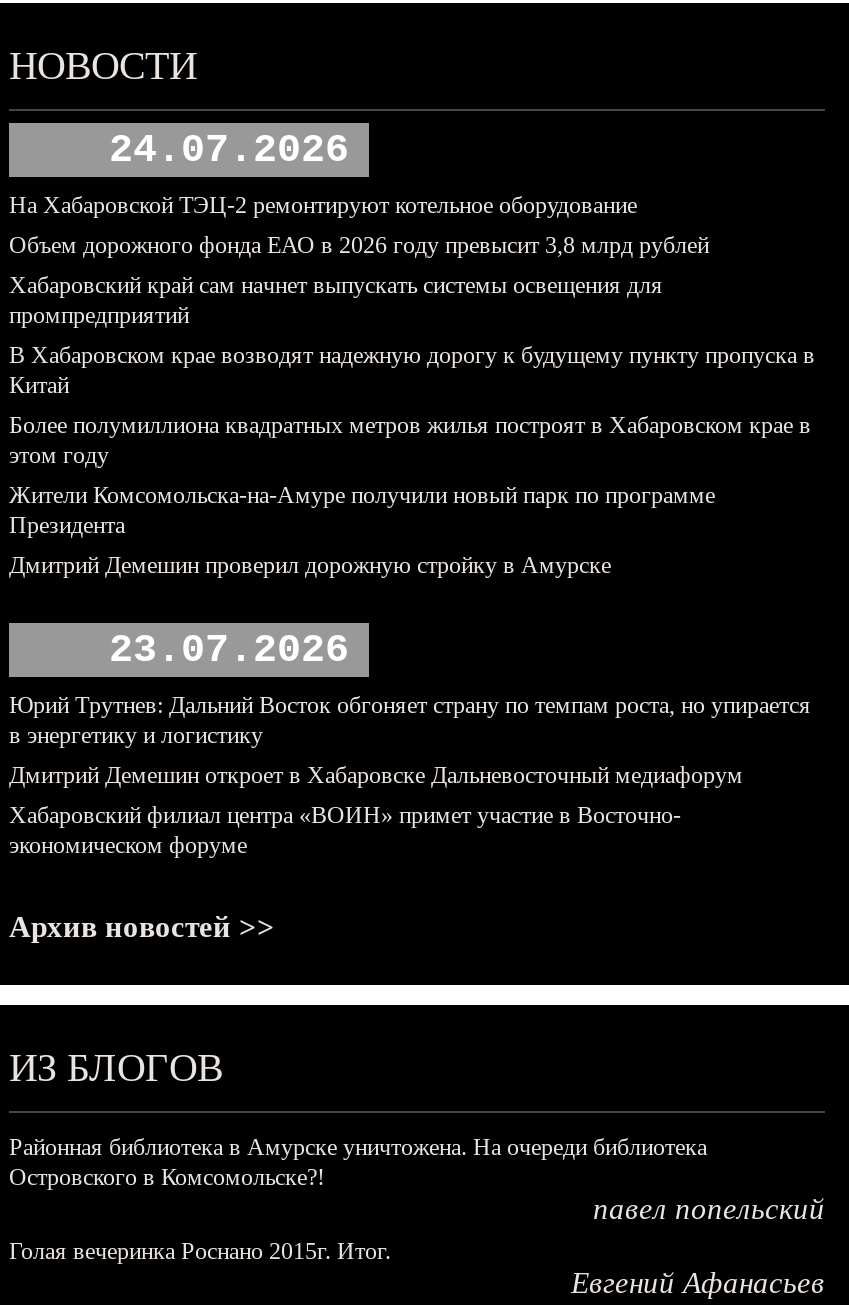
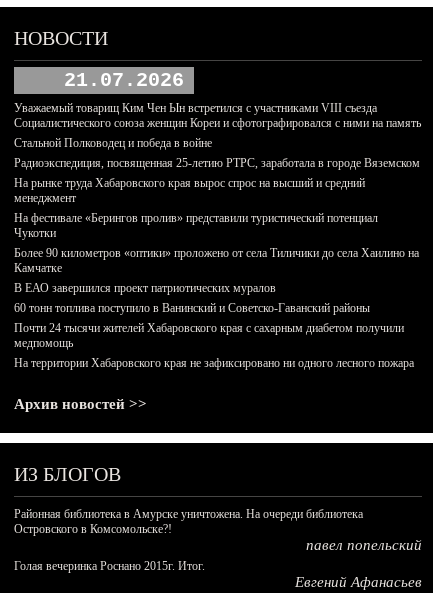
[9,127,815,859] 24.07.2026 | На Хабаровской ТЭЦ-2 ремонтируют котельное оборудование | Объем дорожного фонда ЕАО в 2026 году превысит 3,8 млрд рублей | Хабаровский край сам начнет выпускать системы освещения для | промпредприятий | В Хабаровском крае возводят надежную дорогу к будущему пункту пропуска в | Китай | Более полумиллиона квадратных метров жилья построят в Хабаровском крае в | этом году | Жители Комсомольска-на-Амуре получили новый парк по программе | Президента | Дмитрий Демешин проверил дорожную стройку в Амурске | 23.07.2026 | Юрий Трутнев: Дальний Восток обгоняет страну по темпам роста, но упирается | в энергетику и логистику | Дмитрий Демешин откроет в Хабаровске Дальневосточный медиафорум | Хабаровский филиал центра «ВОИН» примет участие в Восточно- | экономическом форуме -> [14,69,421,370] 21.07.2026 | Уважаемый товарищ Ким Чен Ын встретился с участниками VIII съезда | Социалистического союза женщин Кореи и сфотографировался с ними на память | Стальной Полководец и победа в войне | Радиоэкспедиция, посвященная 25-летию РТРС, заработала в городе Вяземском | На рынке труда Хабаровского края вырос спрос на высший и средний | менеджмент | На фестивале «Берингов пролив» представили туристический потенциал | Чукотки | Более 90 километров «оптики» проложено от села Тиличики до села Хаилино на | Камчатке | В ЕАО завершился проект патриотических муралов | 60 тонн топлива поступило в Ванинский и Советско-Гаванский районы | Почти 24 тысячи жителей Хабаровского края с сахарным диабетом получили | медпомощь | На территории Хабаровского края не зафиксировано ни одного лесного пожара

